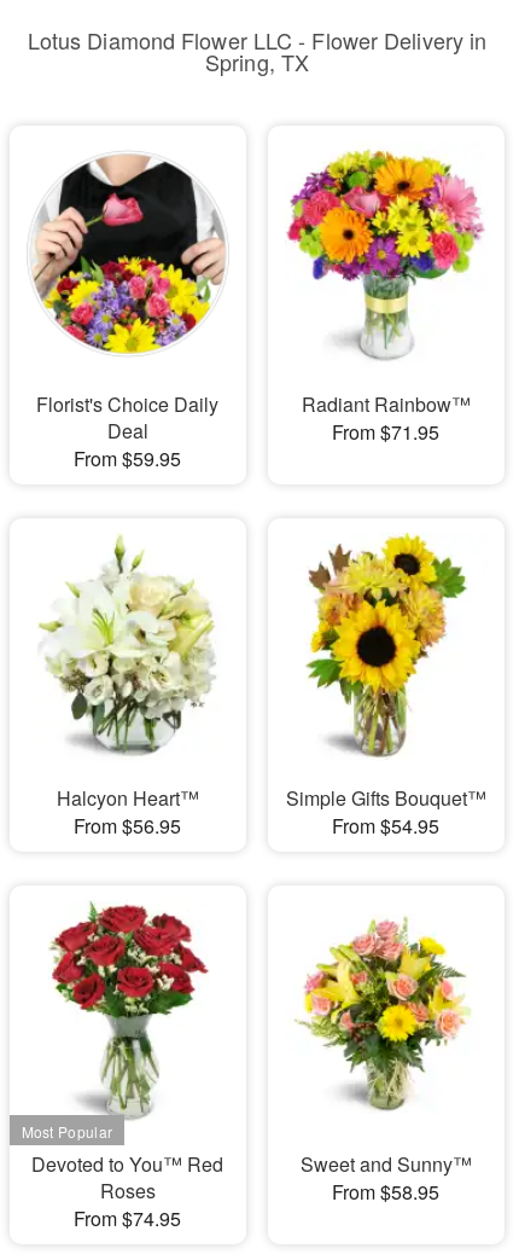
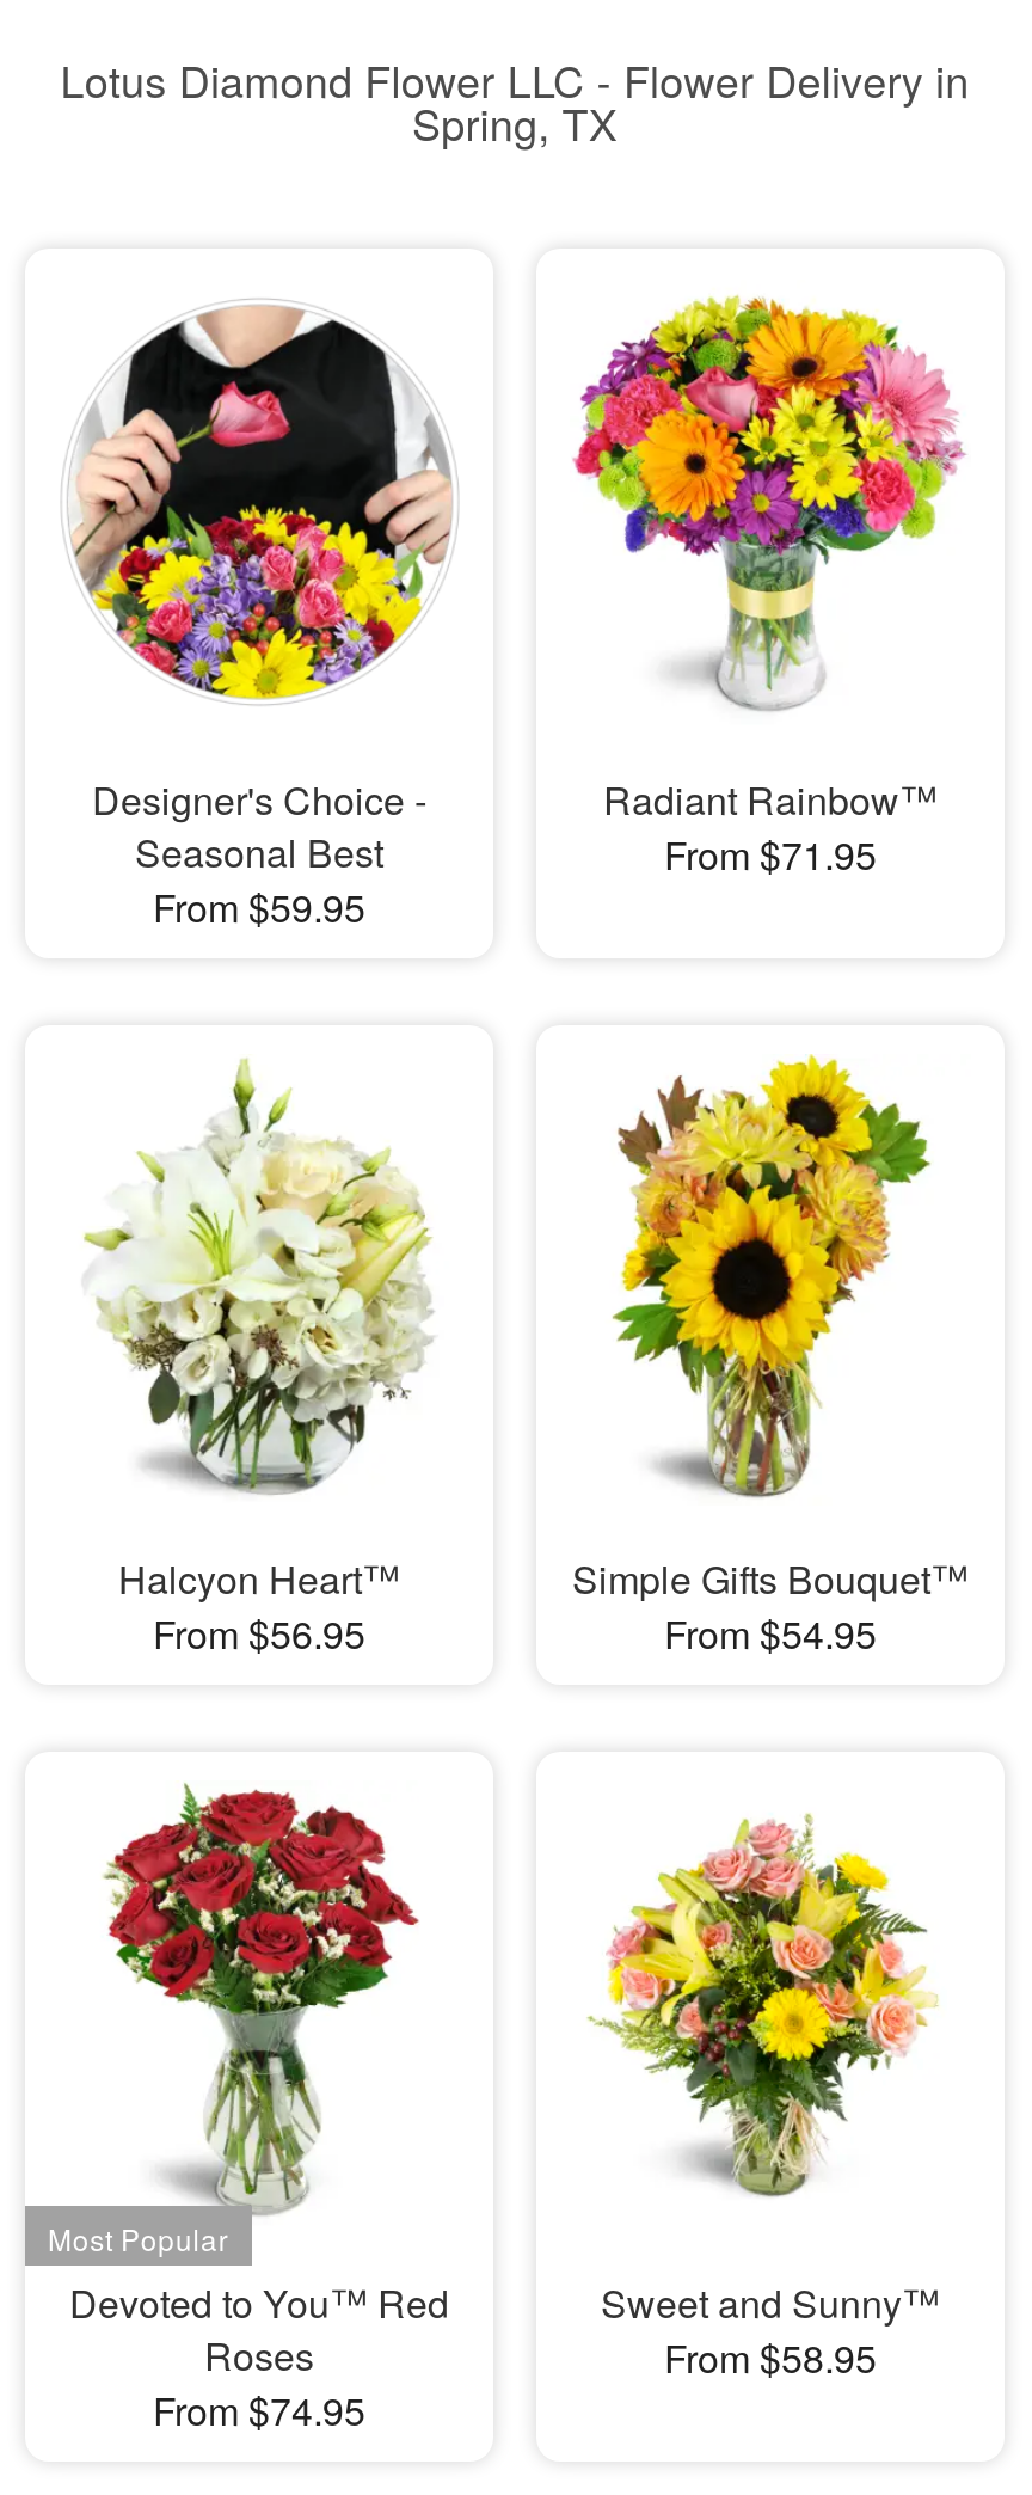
[37,391,219,445] Florist's Choice Daily | Deal -> [92,773,426,880] Designer's Choice - | Seasonal Best

